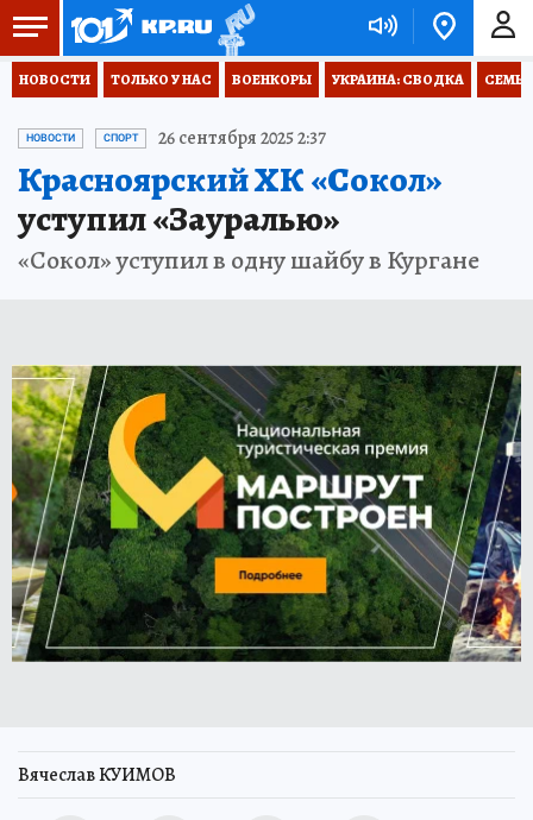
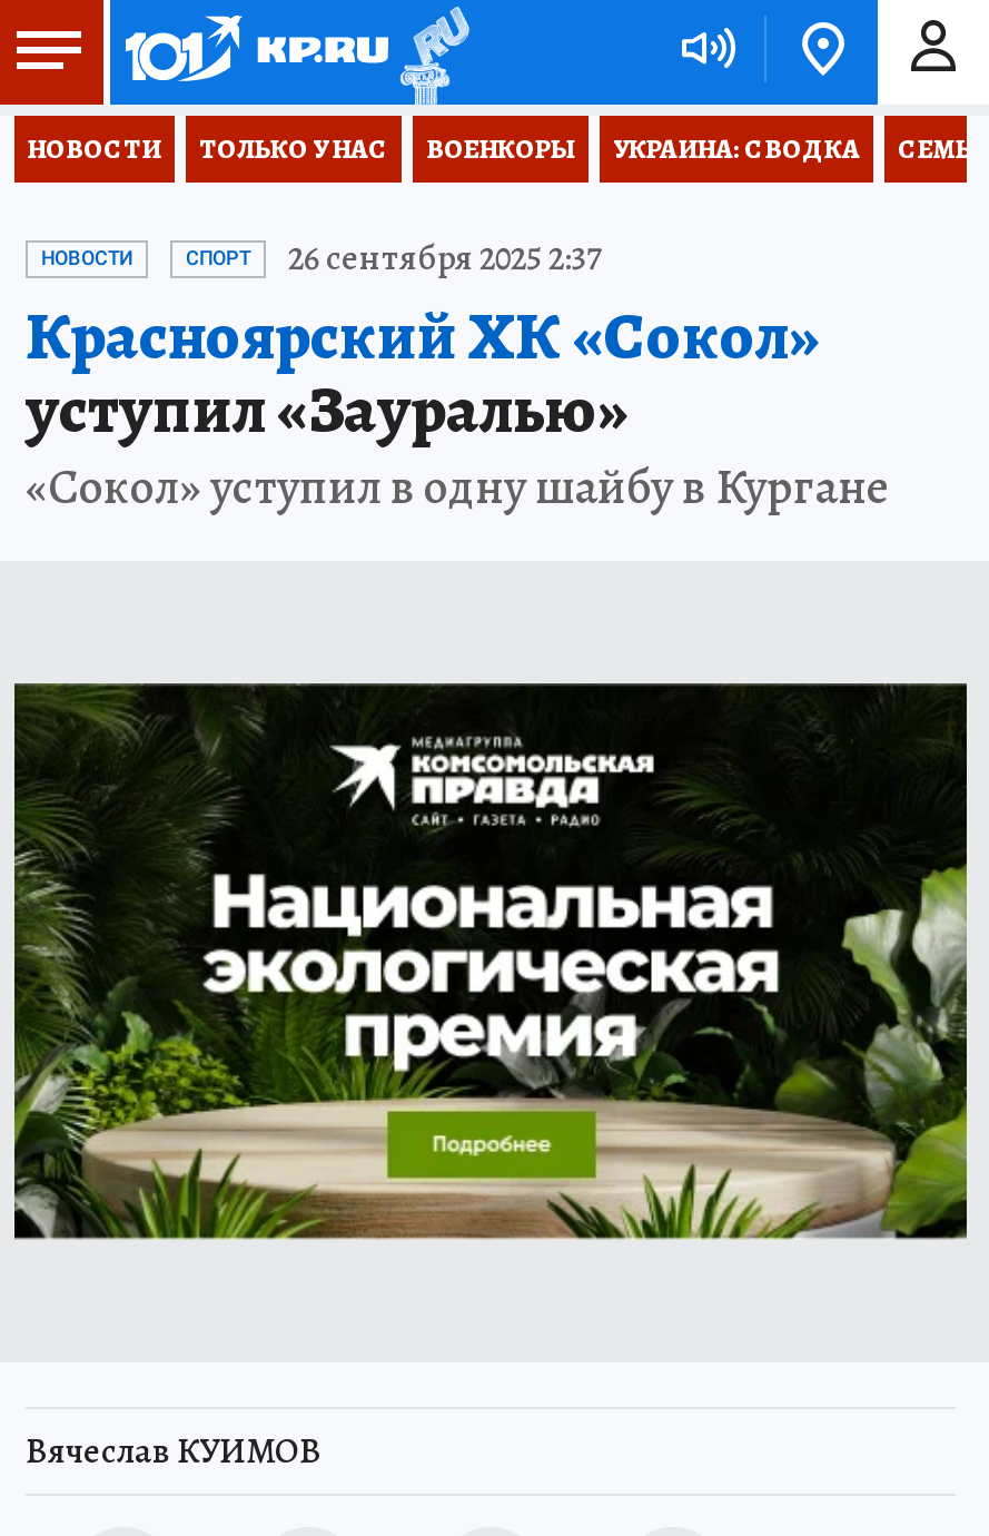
[11,365,522,663] [image] -> [12,681,969,1240] [image]

